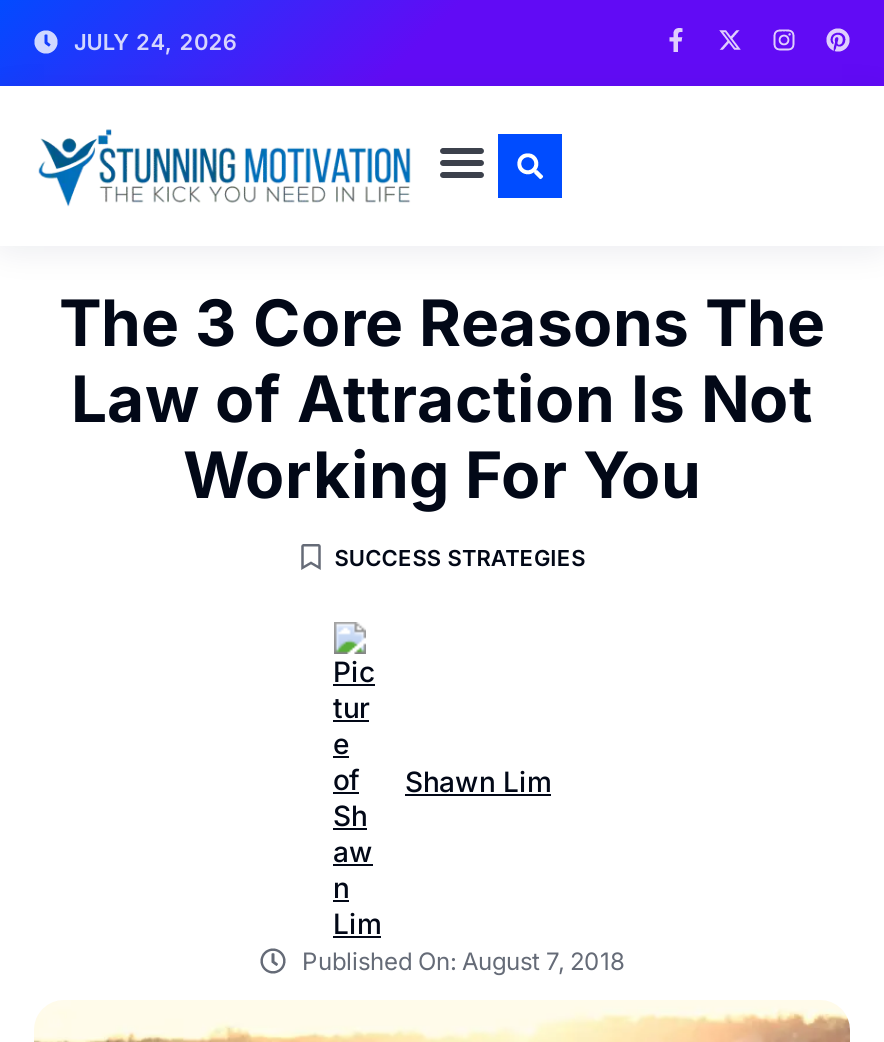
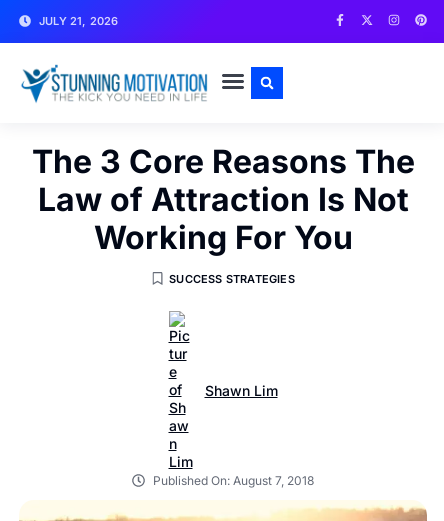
[74,27,237,55] JULY 24, 2026 -> [39,13,119,27] JULY 21, 2026

